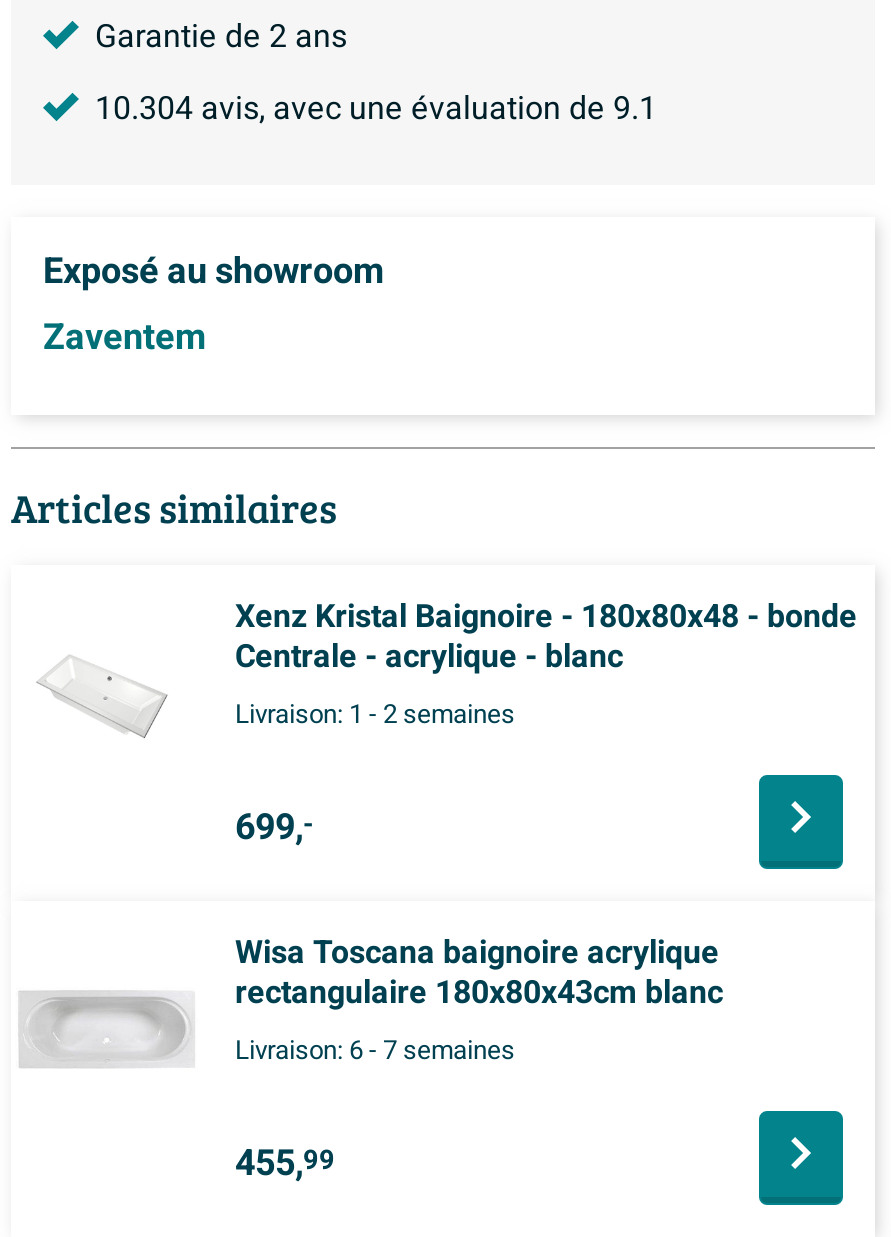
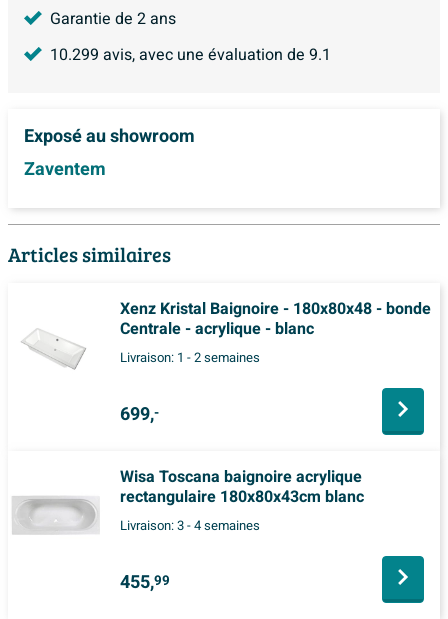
[95,85,657,133] 10.304 avis, avec une évaluation de 9.1 -> [50,43,331,67] 10.299 avis, avec une évaluation de 9.1
[235,1031,515,1071] Livraison: 6 - 7 semaines -> [120,516,260,536] Livraison: 3 - 4 semaines

